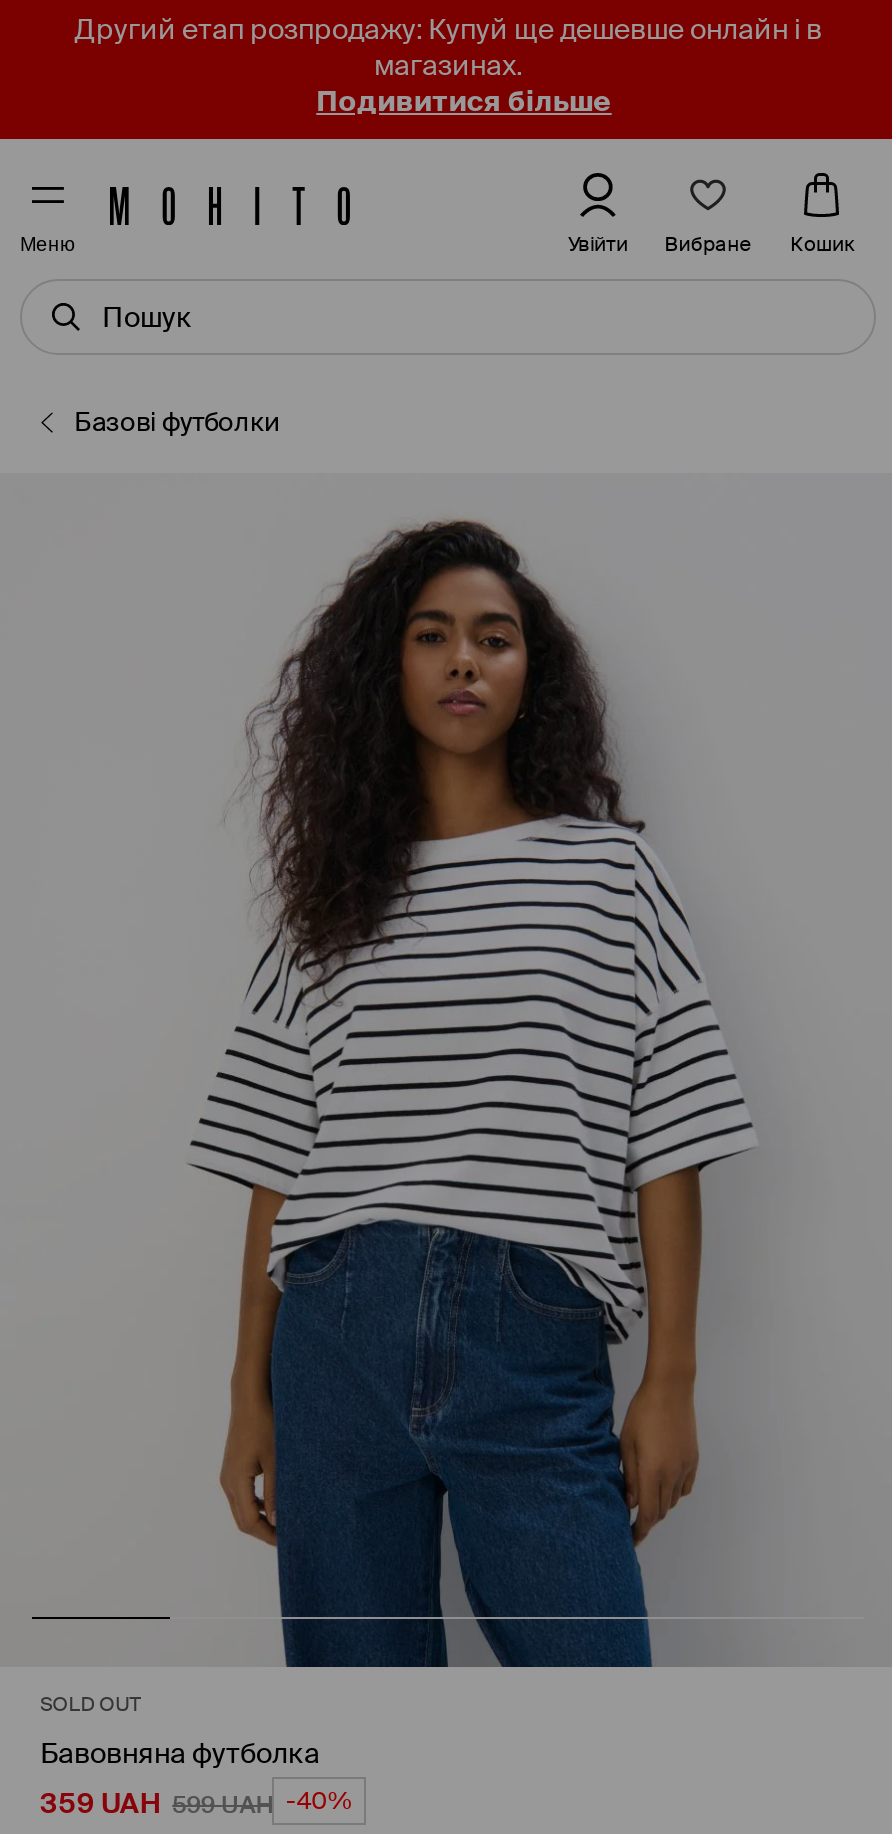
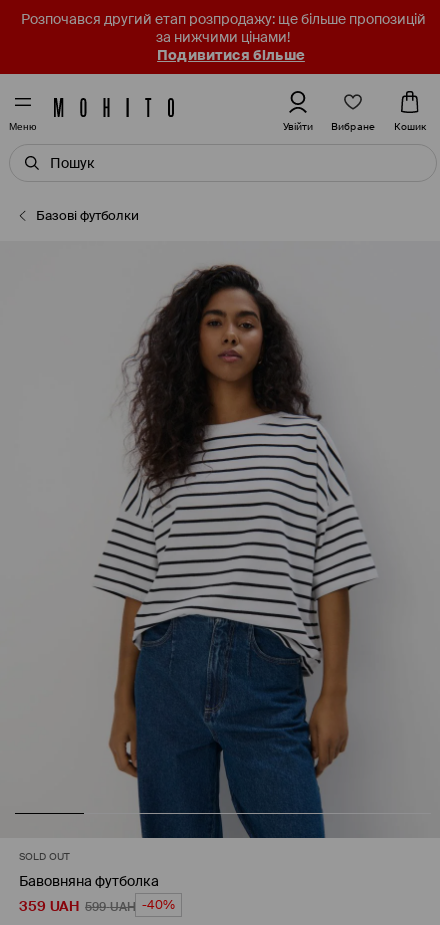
[74,11,822,83] Другий етап розпродажу: Купуй ще дешевше онлайн і в | магазинах. -> [20,10,425,46] Розпочався другий етап розпродажу: ще більше пропозицій | за нижчими цінами!

